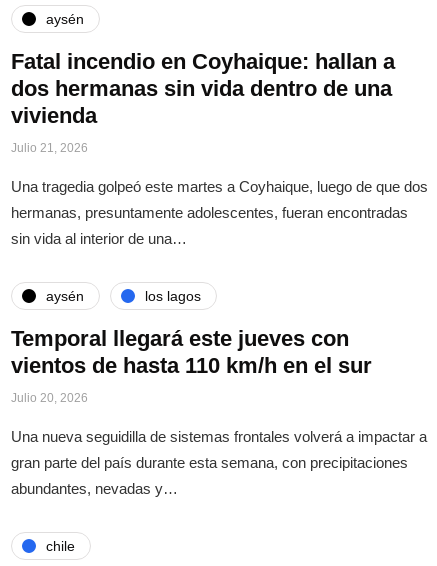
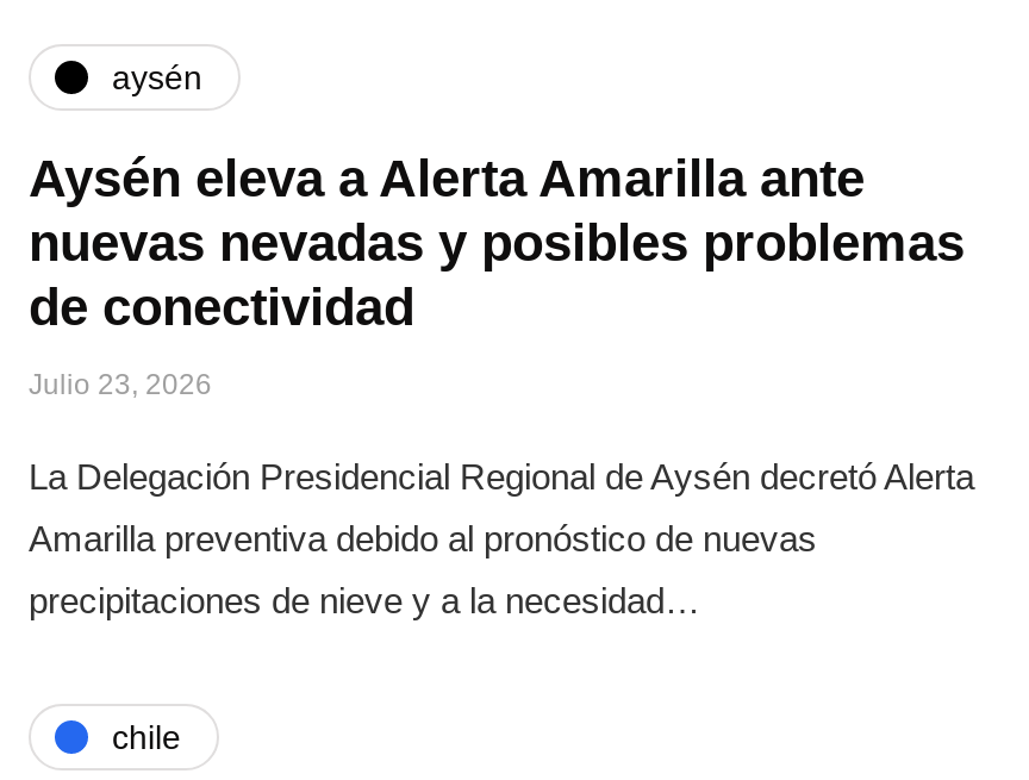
[11,49,428,497] Fatal incendio en Coyhaique: hallan a | dos hermanas sin vida dentro de una | vivienda | Julio 21, 2026 | Una tragedia golpeó este martes a Coyhaique, luego de que dos | hermanas, presuntamente adolescentes, fueran encontradas | sin vida al interior de una… | aysén | los lagos | Temporal llegará este jueves con | vientos de hasta 110 km/h en el sur | Julio 20, 2026 | Una nueva seguidilla de sistemas frontales volverá a impactar a | gran parte del país durante esta semana, con precipitaciones | abundantes, nevadas y… -> [29,150,974,621] Aysén eleva a Alerta Amarilla ante | nuevas nevadas y posibles problemas | de conectividad | Julio 23, 2026 | La Delegación Presidencial Regional de Aysén decretó Alerta | Amarilla preventiva debido al pronóstico de nuevas | precipitaciones de nieve y a la necesidad…

